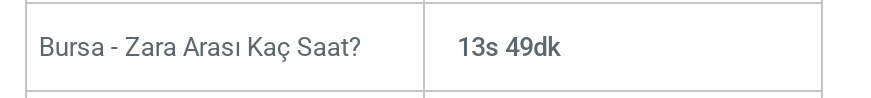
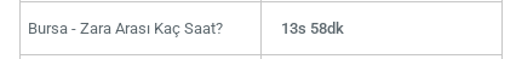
[457,32,561,62] 13s 49dk -> [281,19,344,37] 13s 58dk

